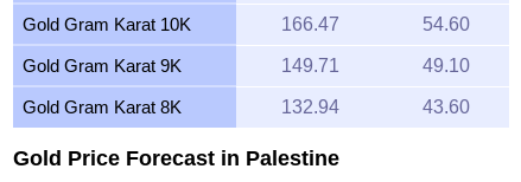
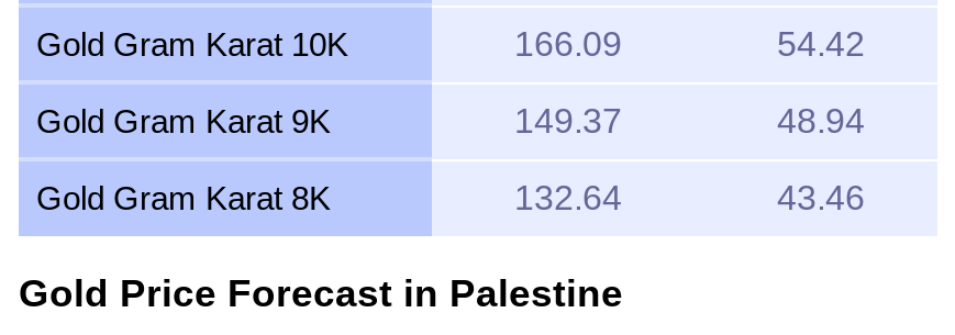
[281,15,339,35] 166.47 -> [514,26,622,64] 166.09
[422,15,470,35] 54.60 -> [777,26,865,64] 54.42
[281,56,339,76] 149.71 -> [514,103,622,141] 149.37
[422,56,470,76] 49.10 -> [777,103,865,141] 48.94
[281,97,339,118] 132.94 -> [514,180,622,217] 132.64
[422,97,470,118] 43.60 -> [777,180,865,217] 43.46

